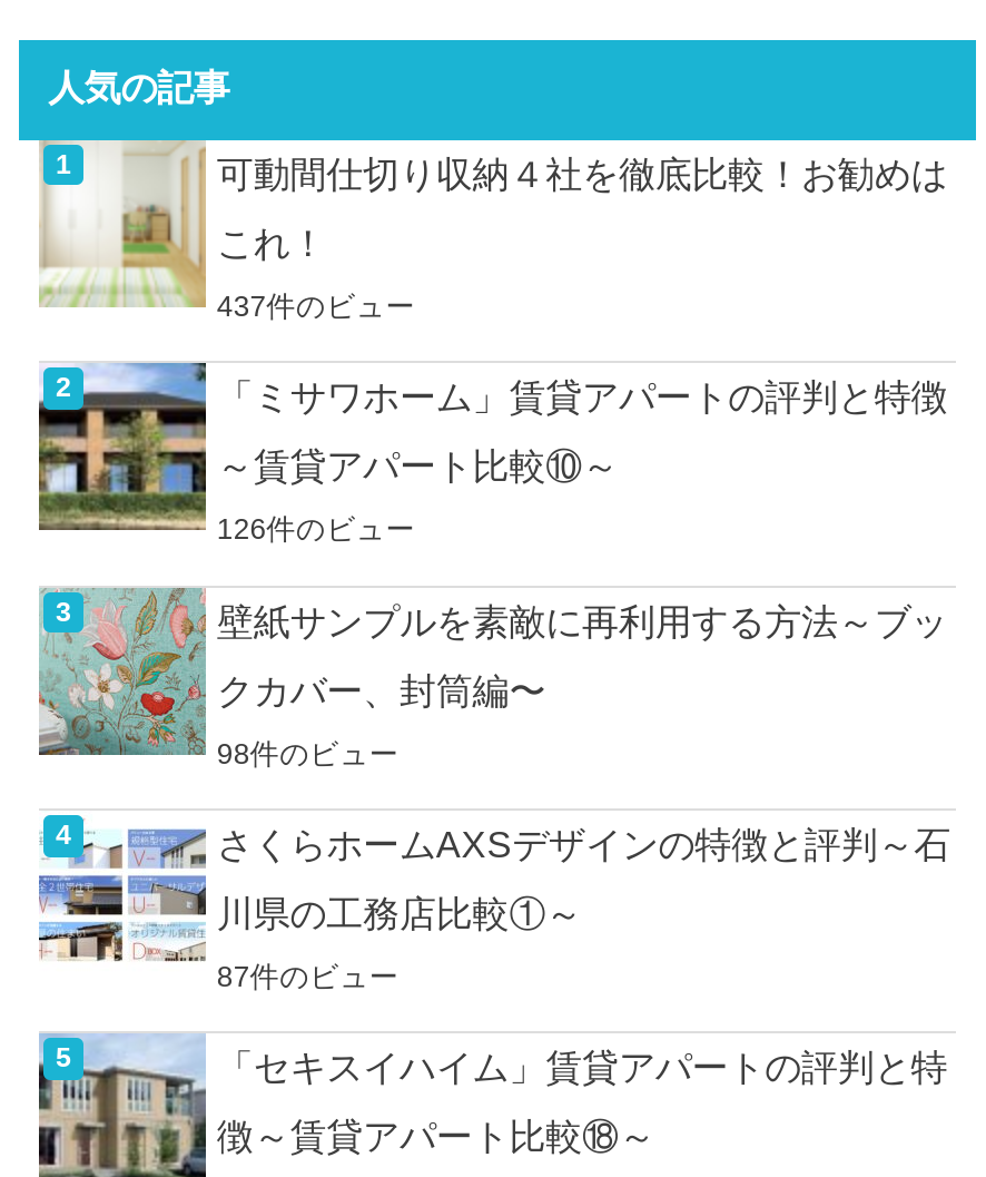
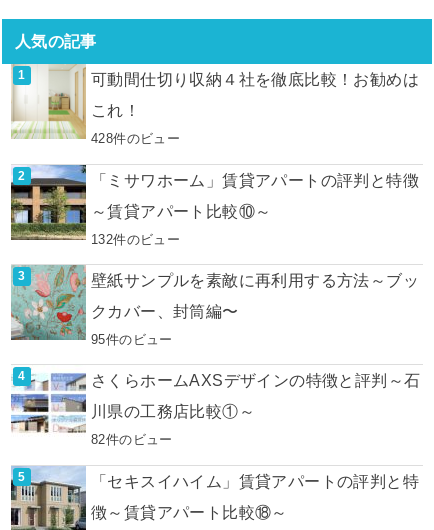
[217,289,416,323] 437件のビュー -> [91,131,180,146] 428件のビュー
[217,513,416,546] 126件のビュー -> [91,232,180,247] 132件のビュー
[217,736,399,770] 98件のビュー -> [91,332,173,347] 95件のビュー
[217,960,399,993] 87件のビュー -> [91,432,173,447] 82件のビュー

